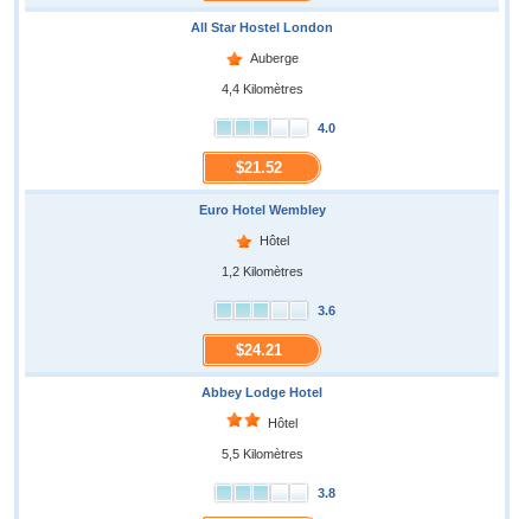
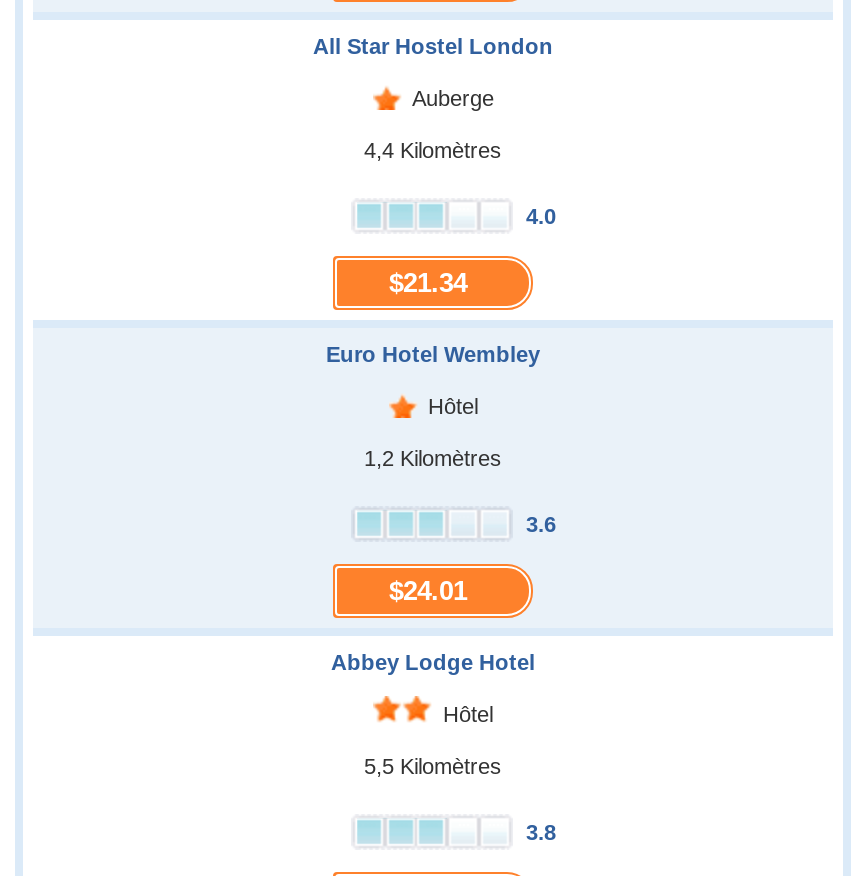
[236,159,282,177] $21.52 -> [389,268,467,298] $21.34
[236,341,282,359] $24.21 -> [389,576,467,606] $24.01

